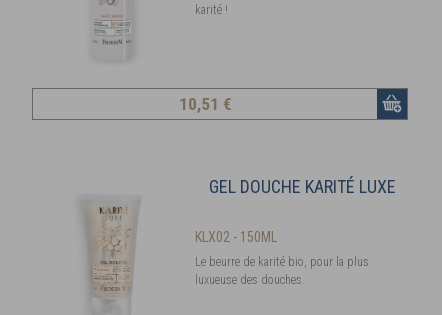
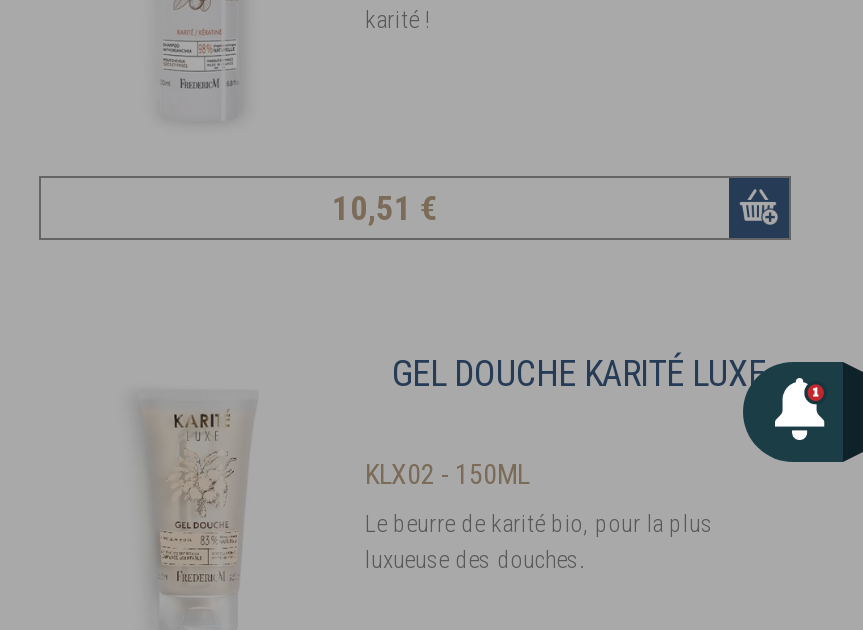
none -> [741,360,857,464] [image]

